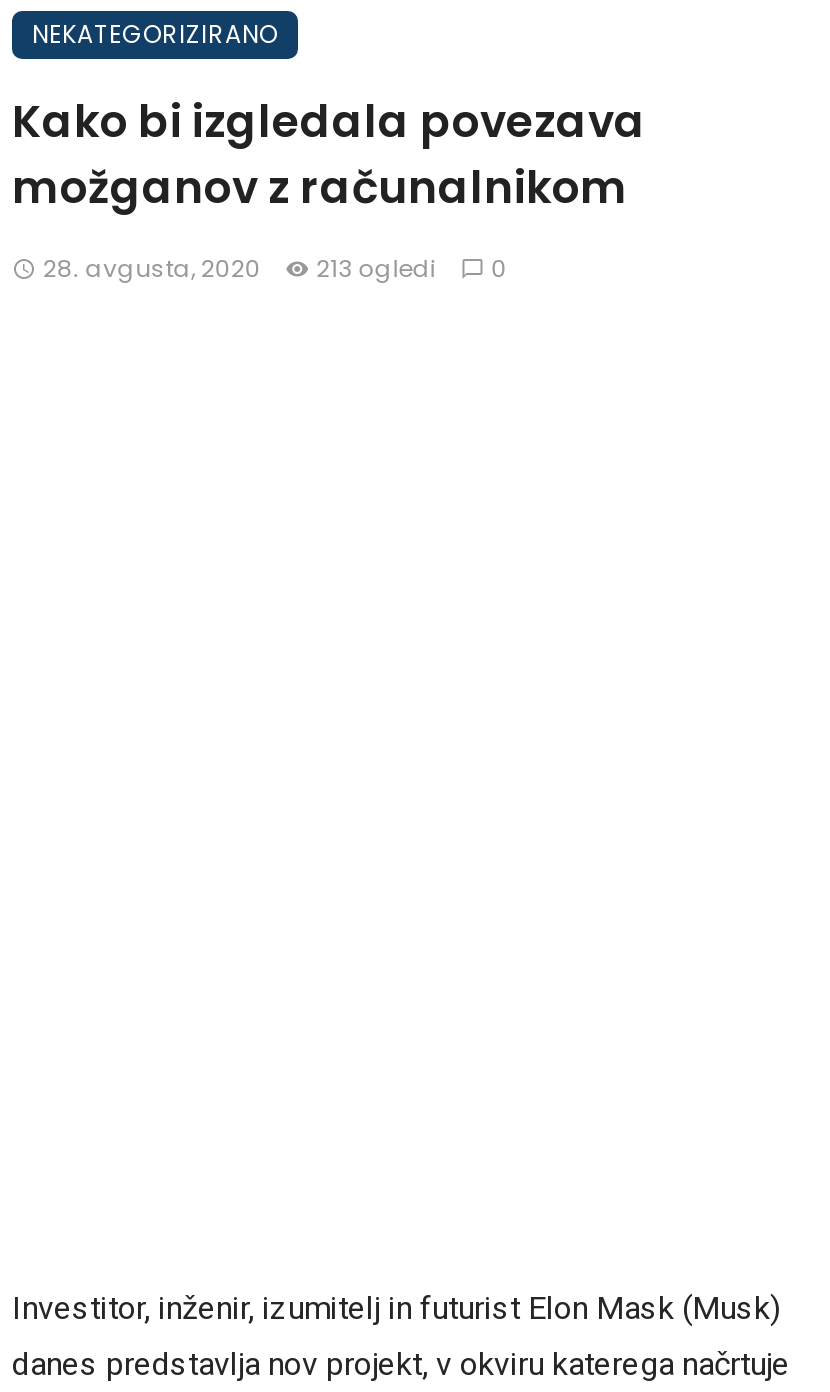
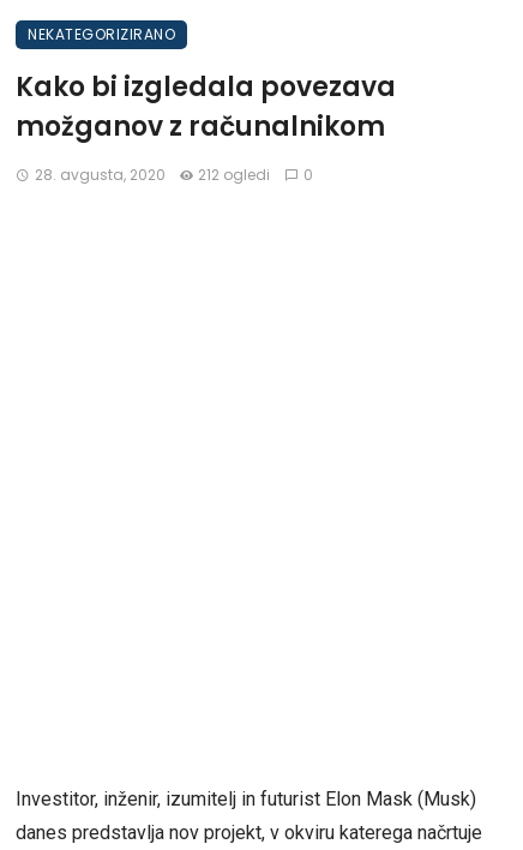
[43,251,508,285] 28. avgusta, 2020 213 ogledi 0 -> [34,164,313,185] 28. avgusta, 2020 212 ogledi 0

